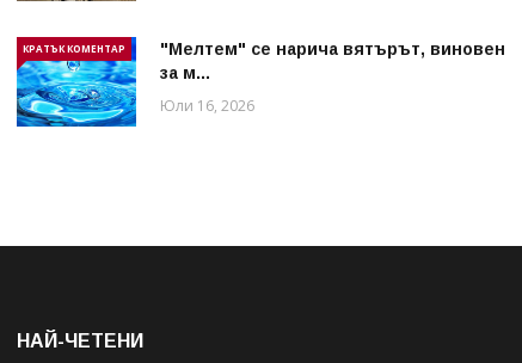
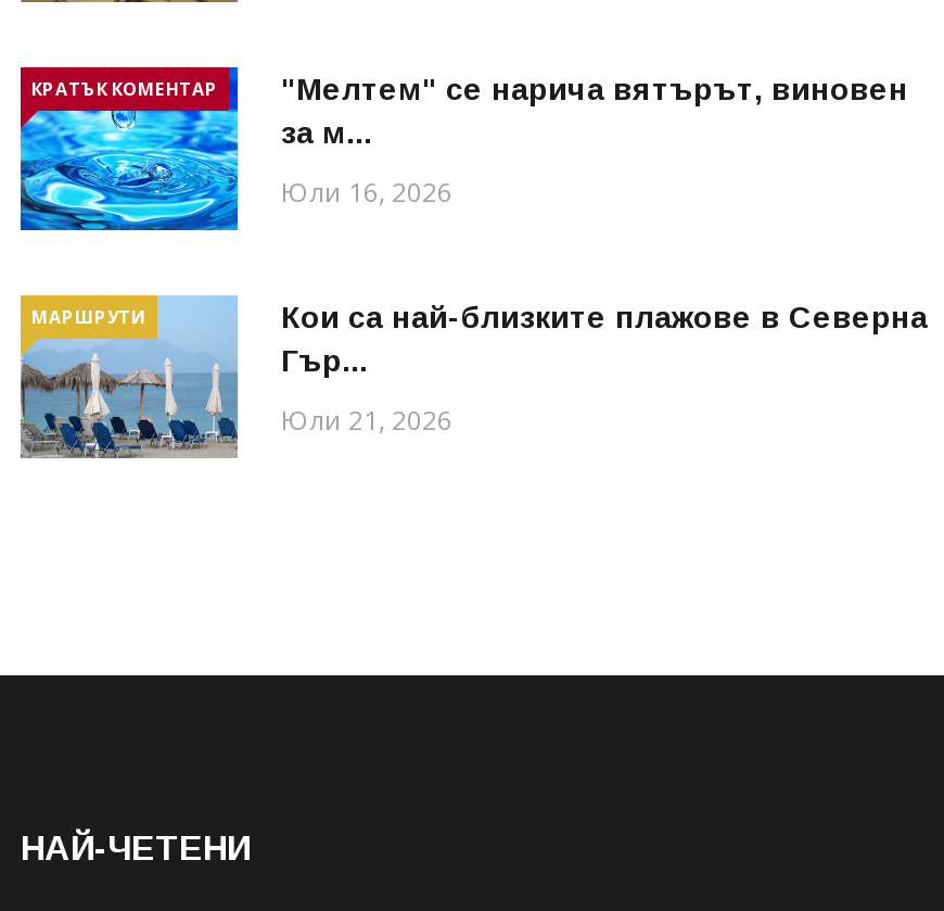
none -> [18,295,928,460] [image] | МАРШРУТИ | Кои са най-близките плажове в Северна | Гър... | Юли 21, 2026

